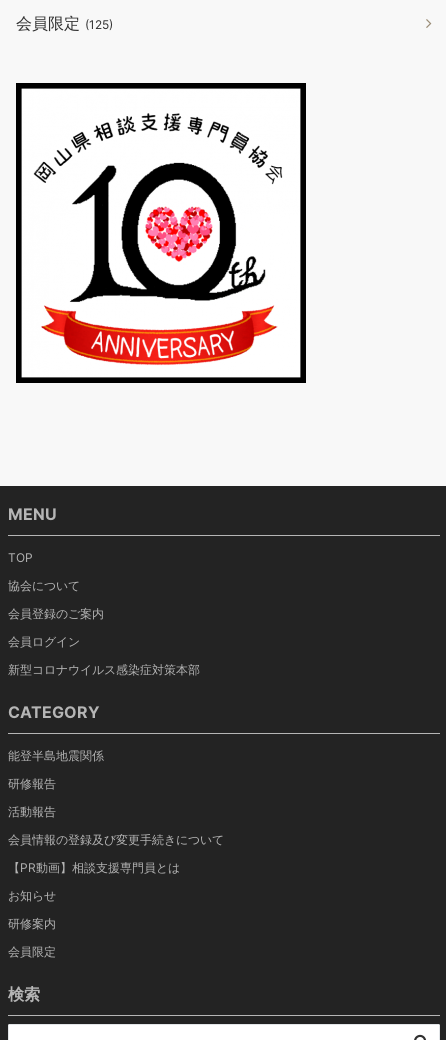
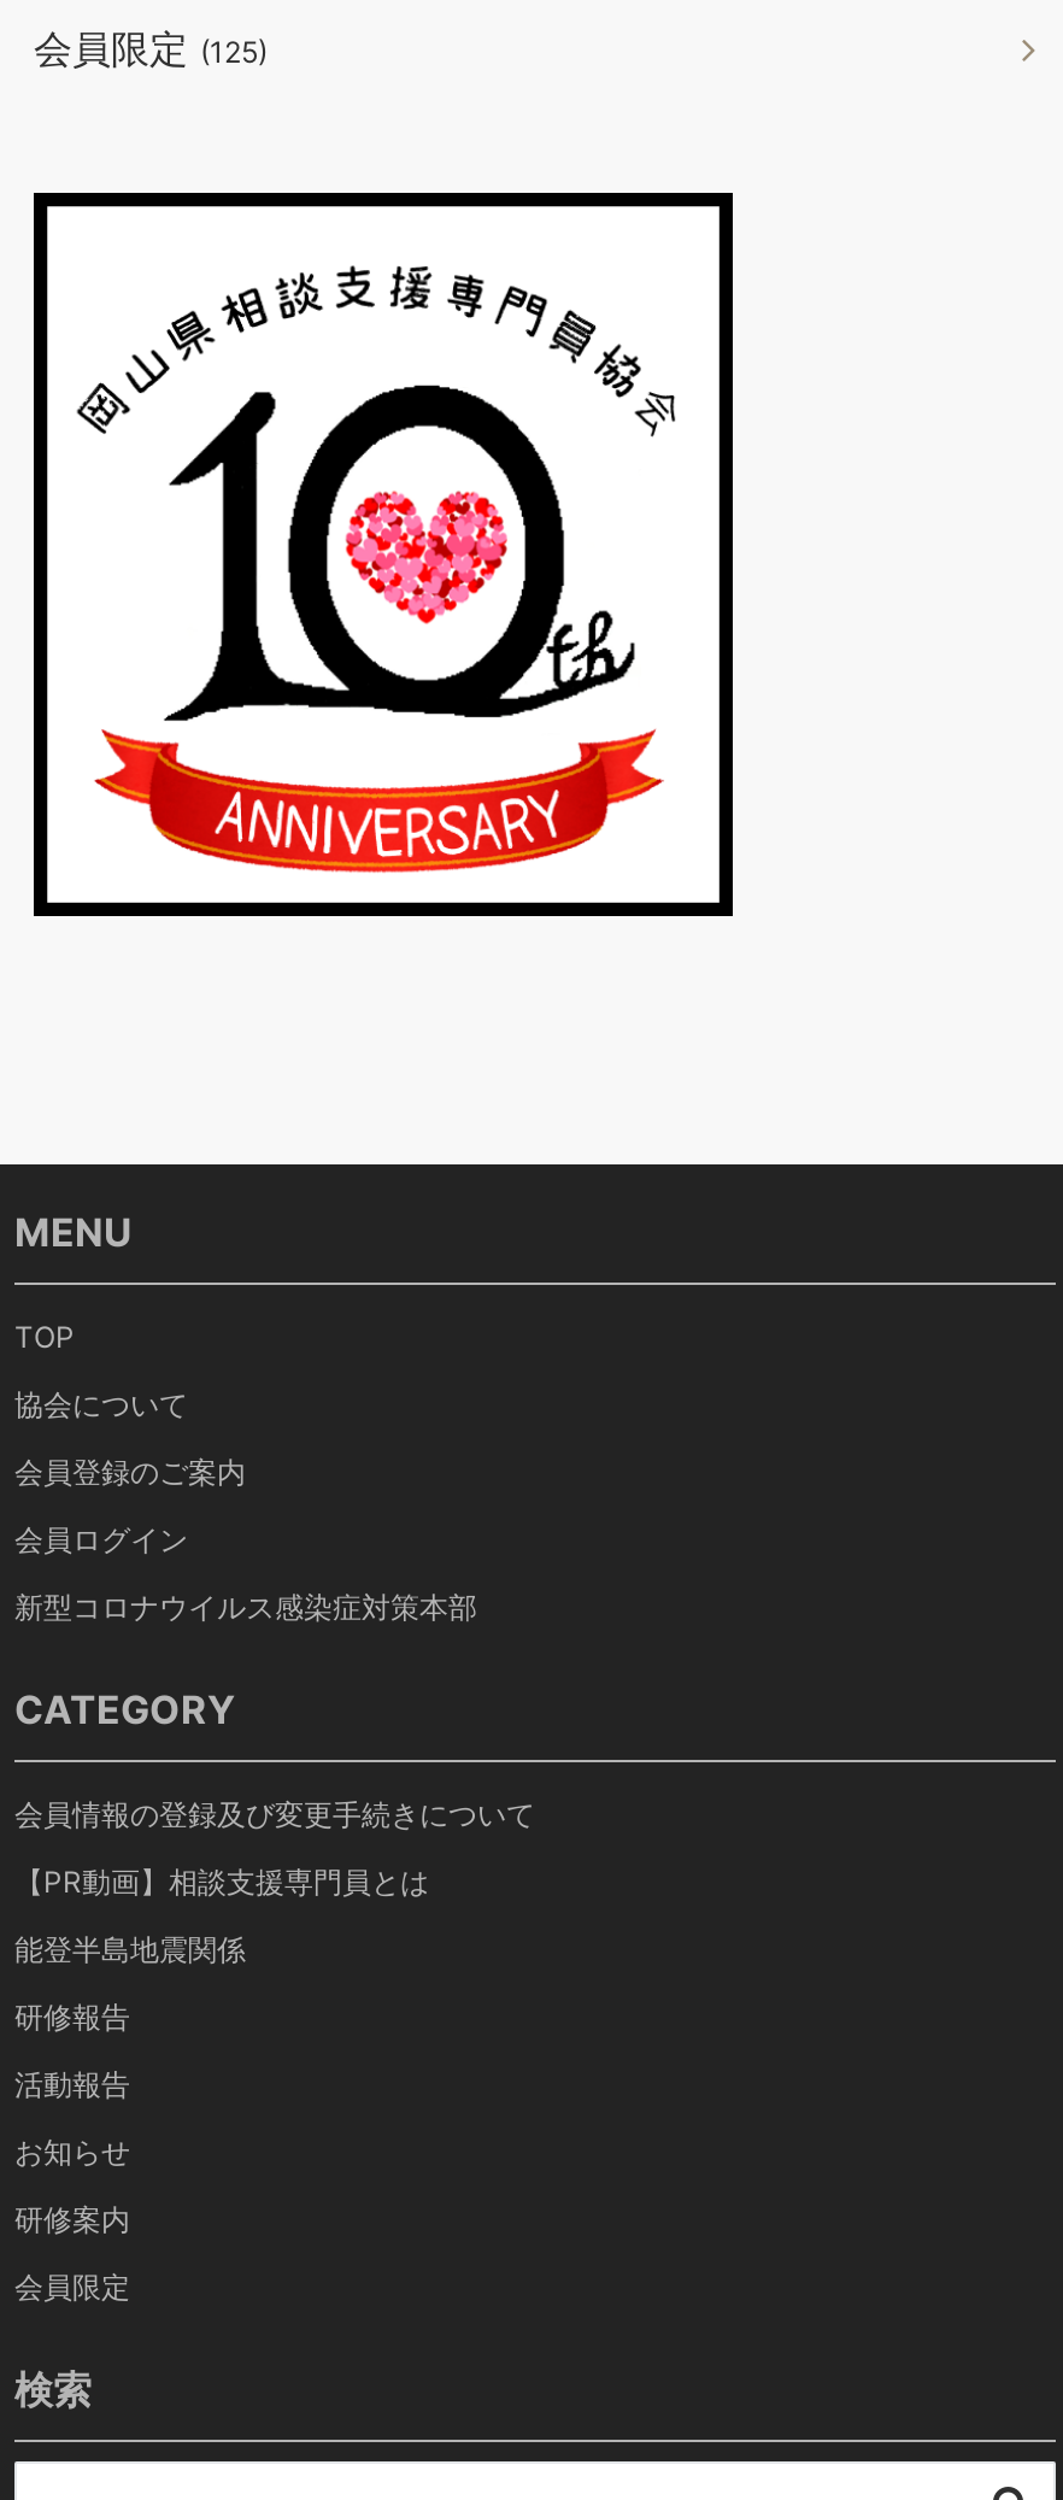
moved [8,748,104,819] -> [14,1931,246,2102]: 能登半島地震関係 | 研修報告 | 活動報告
moved [8,832,224,875] -> [14,1796,535,1899]: 会員情報の登録及び変更手続きについて | 【PR動画】相談支援専門員とは

